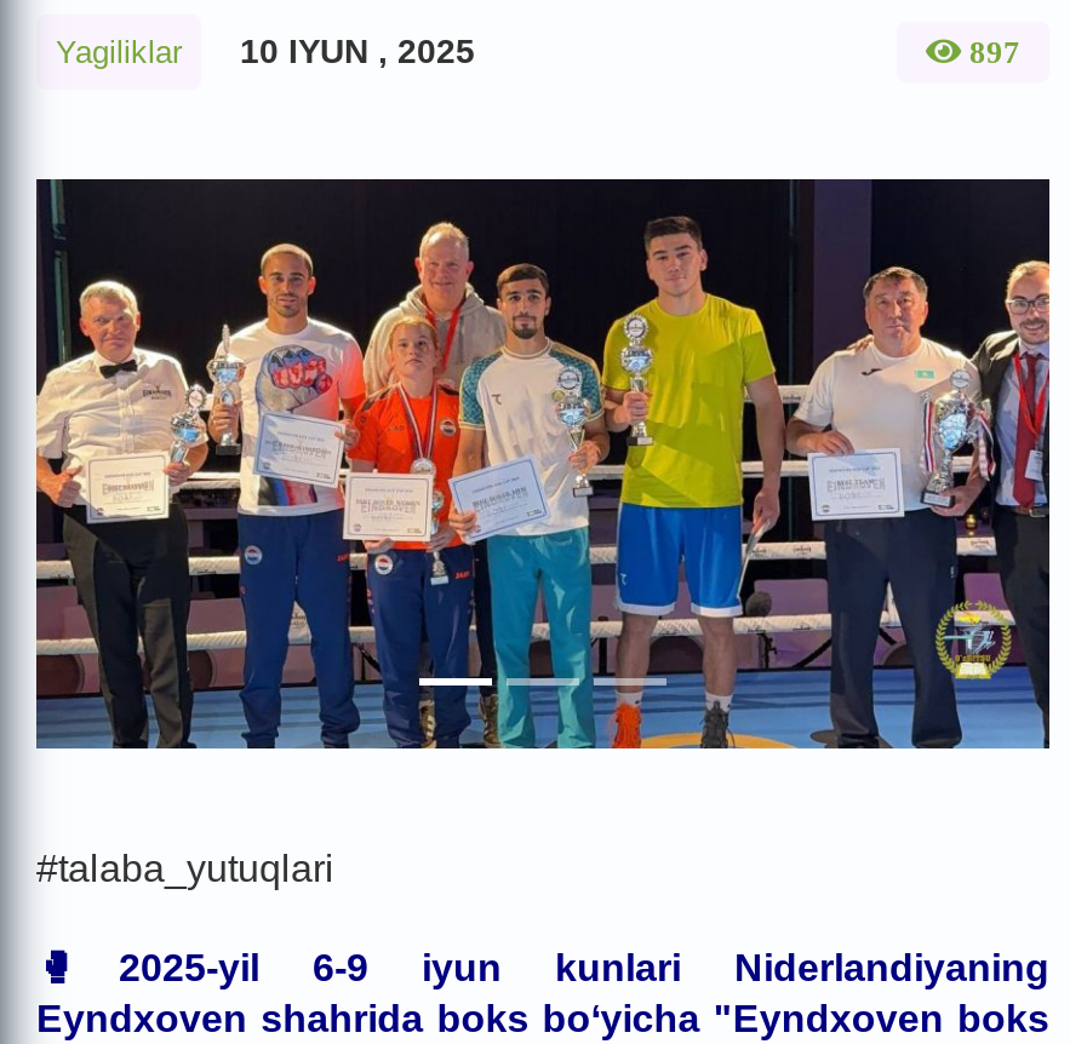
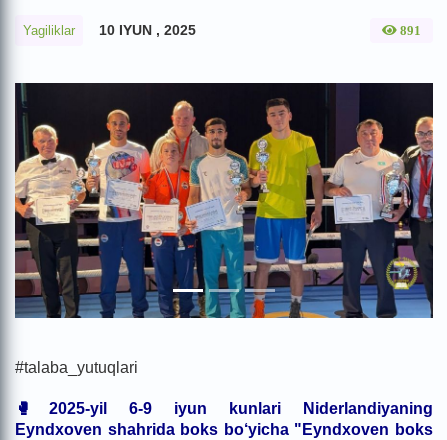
[962,36,1020,68] 897 -> [397,24,421,37] 891

